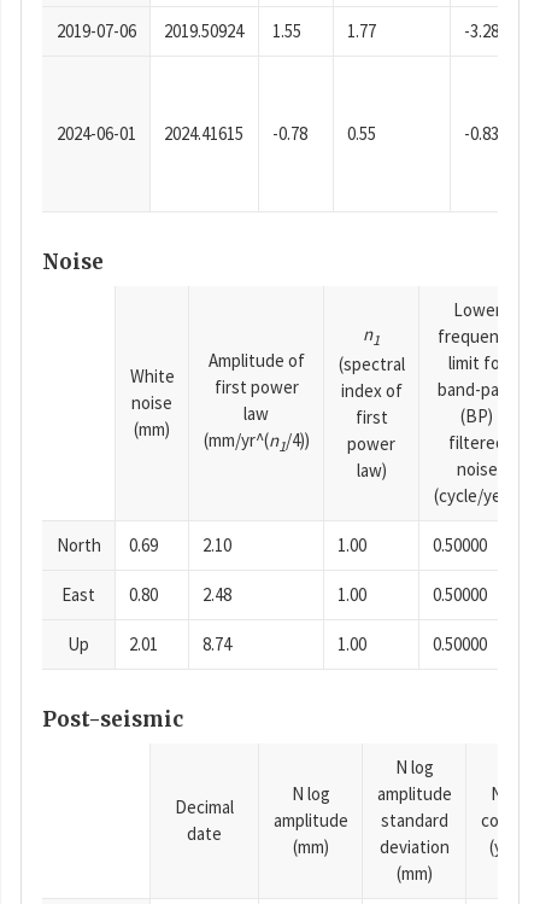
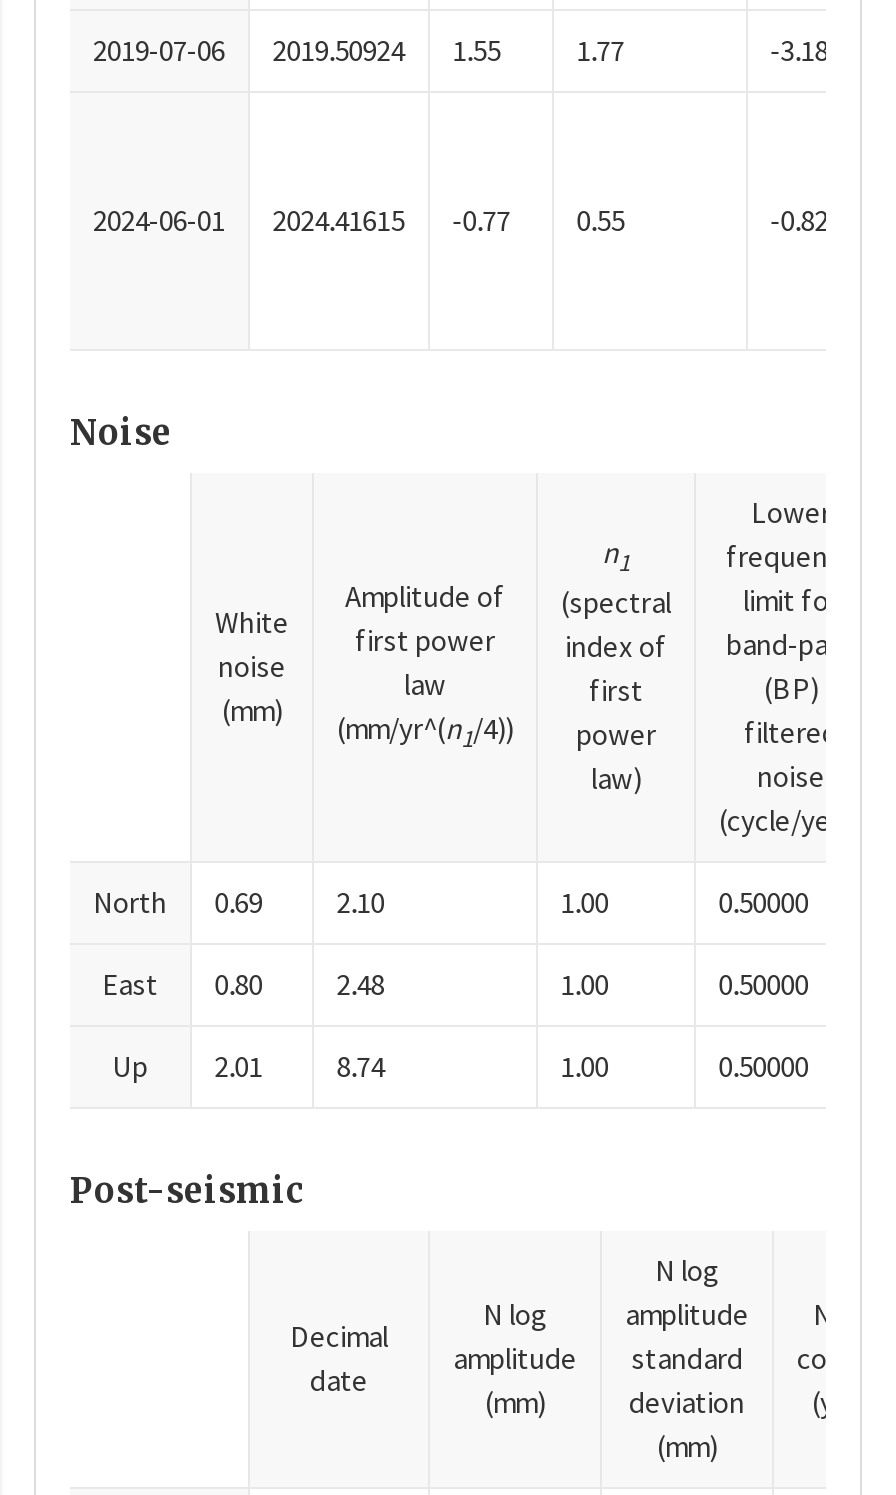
[464,19,499,42] -3.28 -> [770,30,828,68] -3.18
[56,122,376,144] 2024-06-01 2024.41615 -0.78 0.55 -> [93,200,624,238] 2024-06-01 2024.41615 -0.77 0.55
[464,122,499,144] -0.83 -> [770,200,828,238] -0.82

